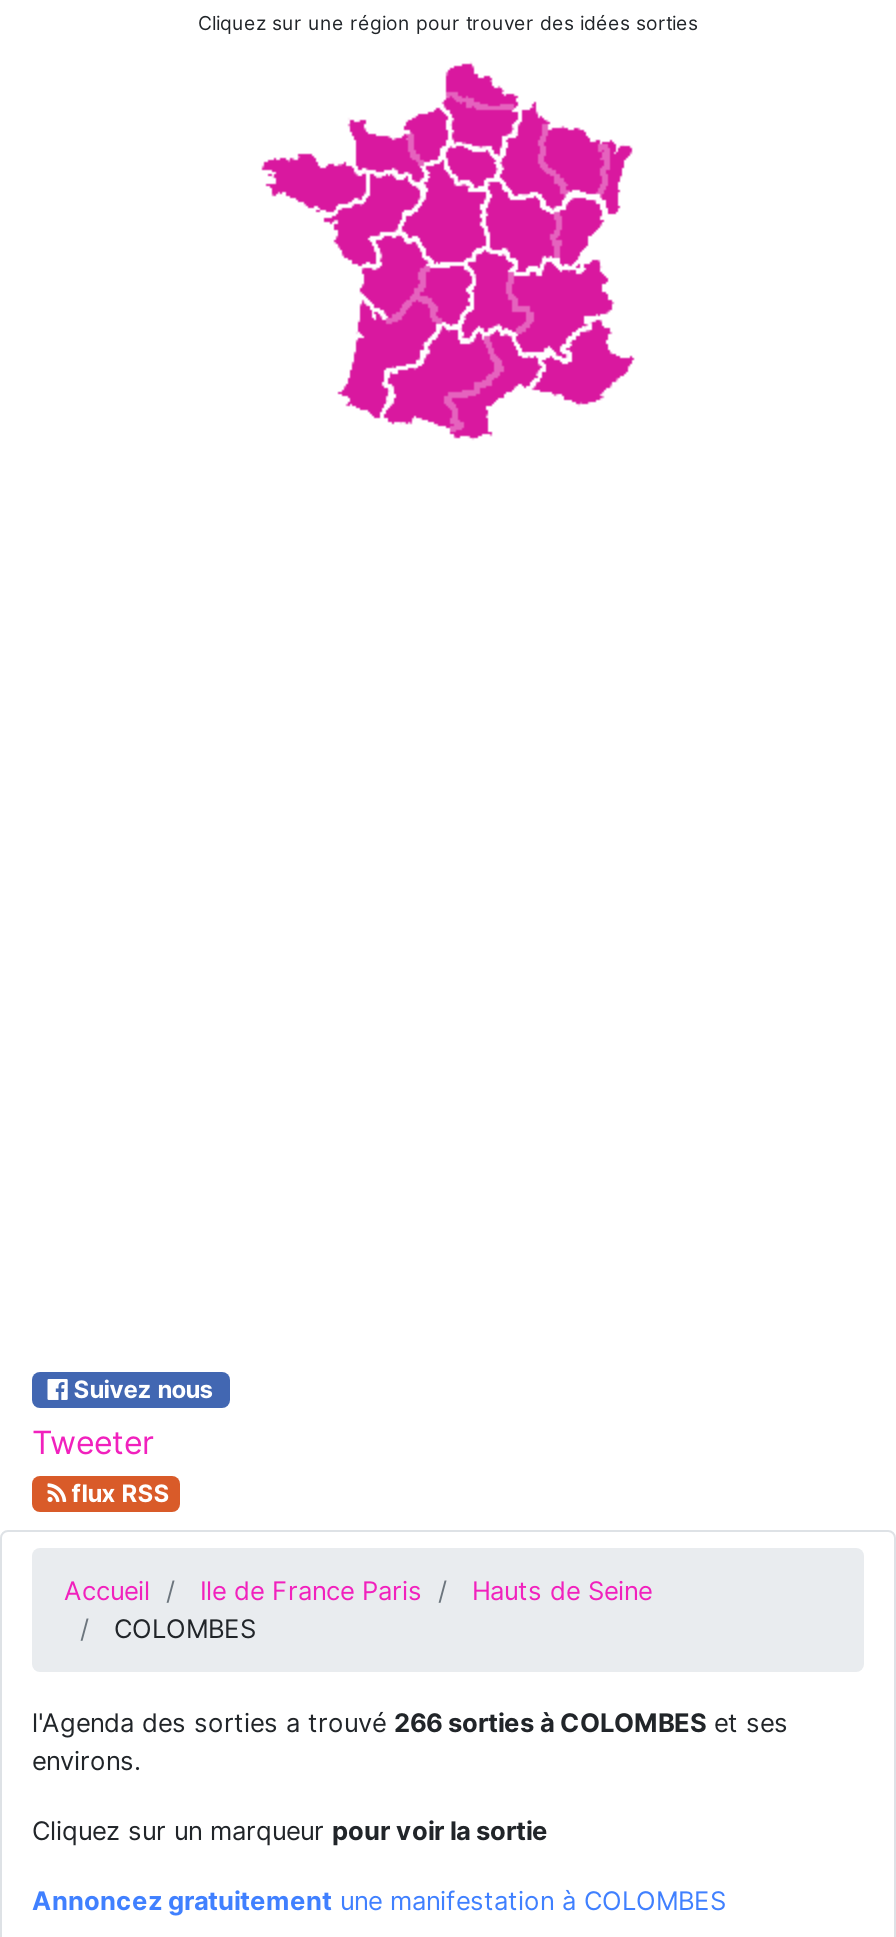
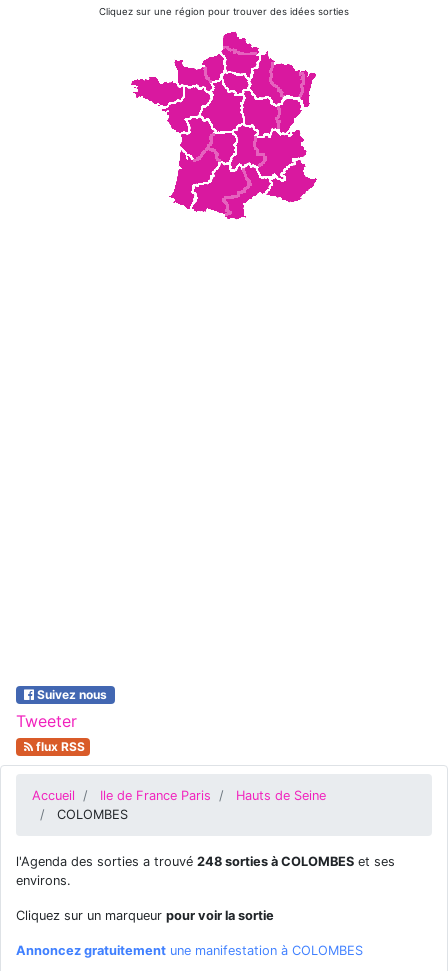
[32,1708,788,1738] l'Agenda des sorties a trouvé 266 sorties à COLOMBES et ses -> [16,854,395,869] l'Agenda des sorties a trouvé 248 sorties à COLOMBES et ses

